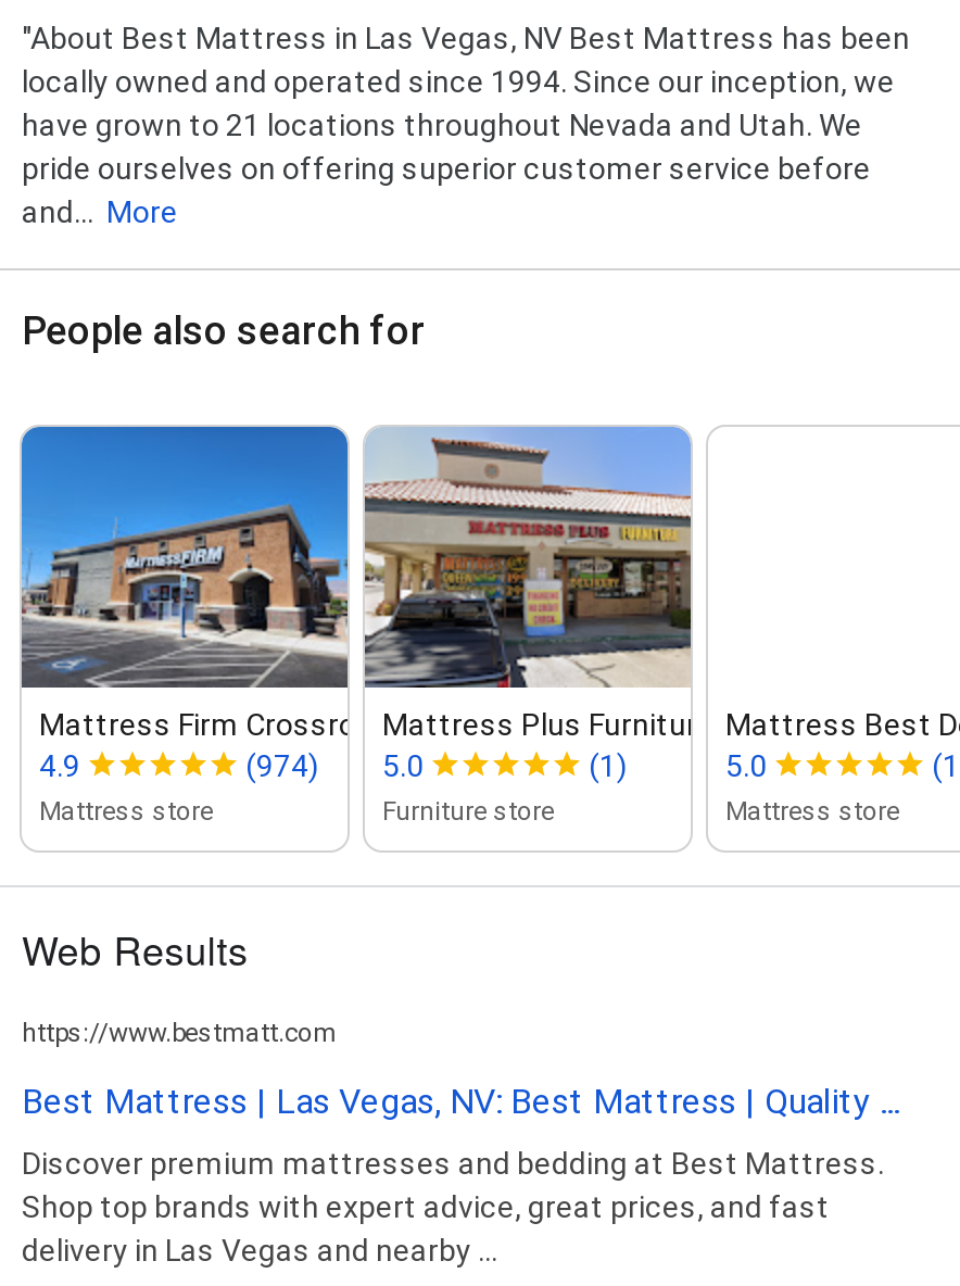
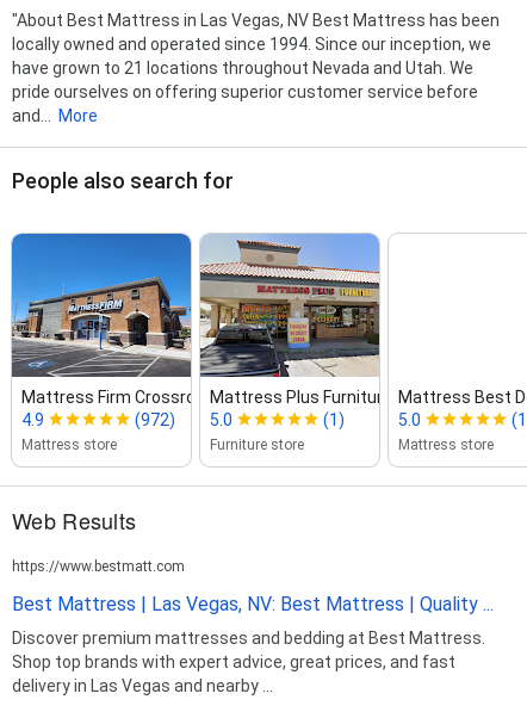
[245,748,424,782] (974) 5.0 -> [135,410,232,429] (972) 5.0

